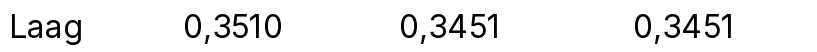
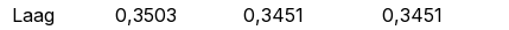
[183,5,283,45] 0,3510 -> [115,3,177,26] 0,3503

